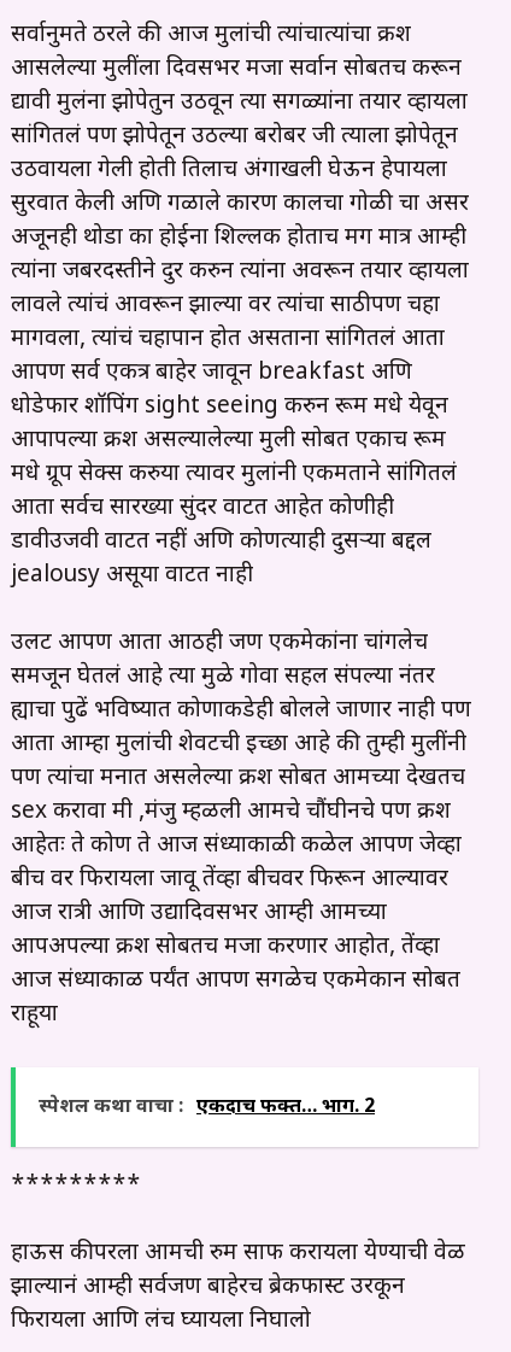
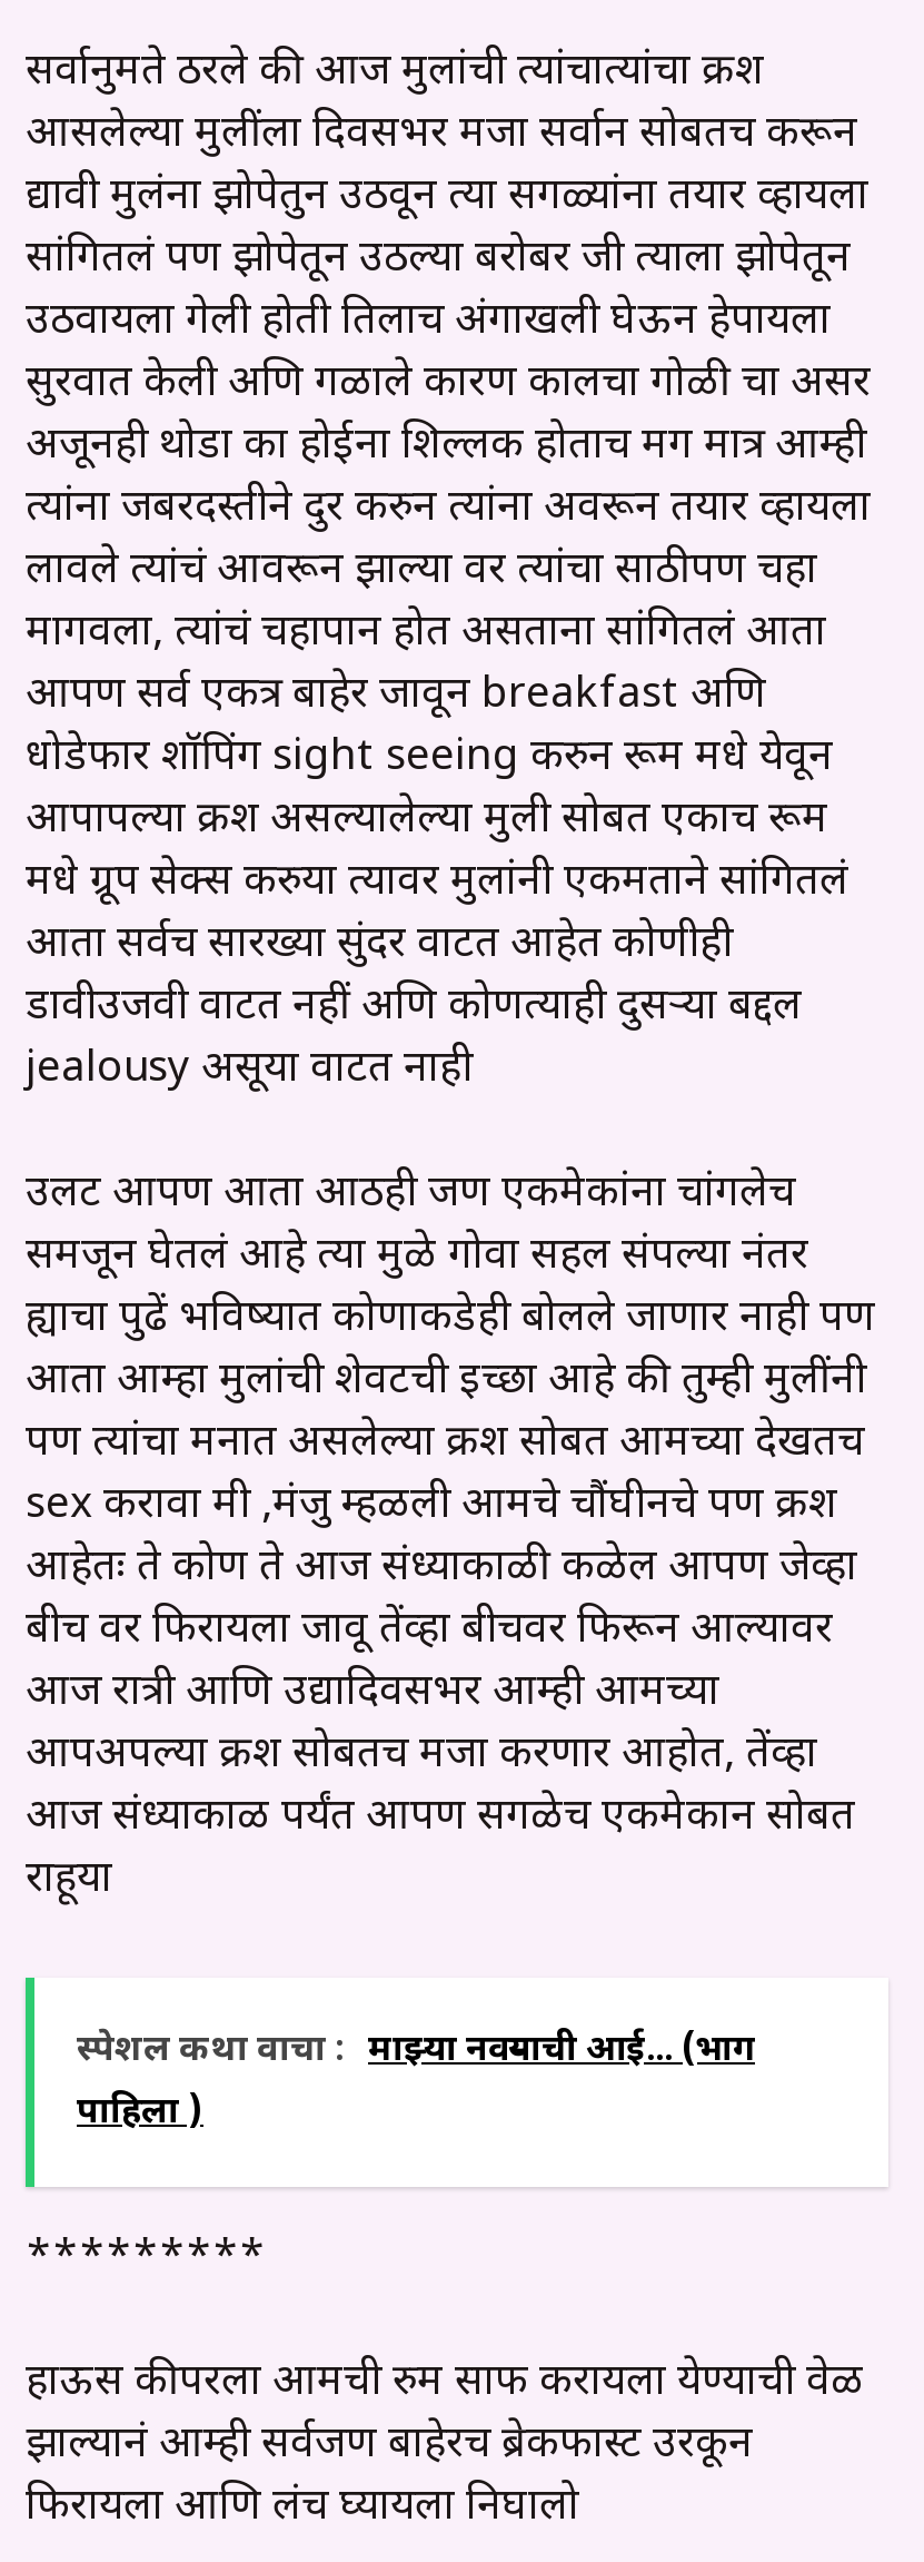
[39,1095,375,1120] स्पेशल कथा वाचा : एकदाच फक्त… भाग. 2 -> [77,2028,755,2137] स्पेशल कथा वाचा : माझ्या नवऱ्याची आई... (भाग | पाहिला )

